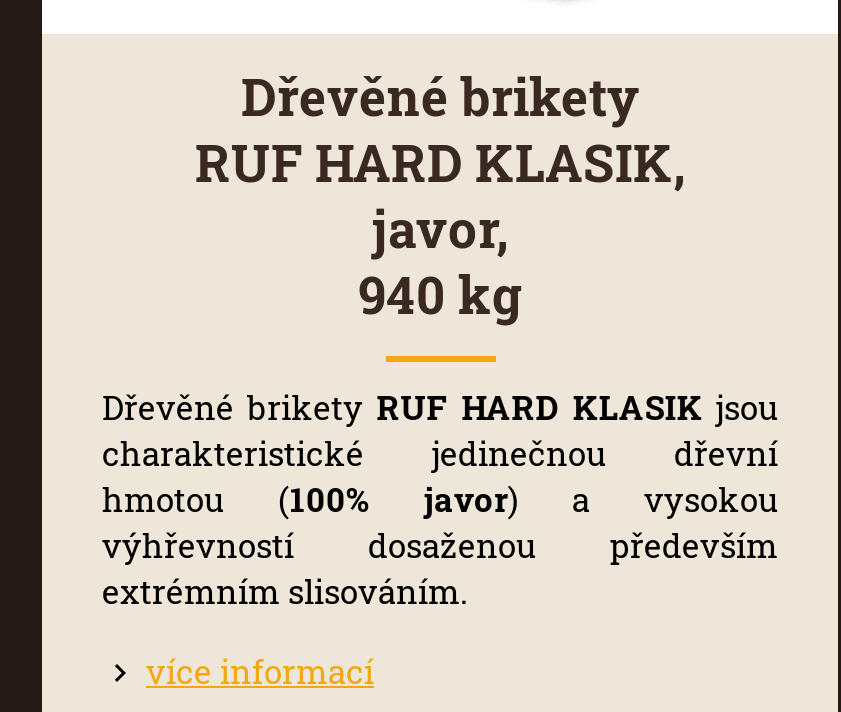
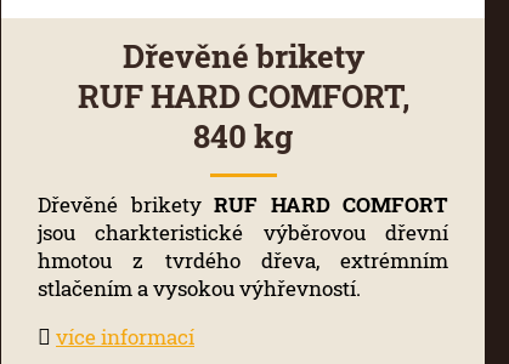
[195,128,685,328] RUF HARD KLASIK, | javor, | 940 kg -> [77,75,409,156] RUF HARD COMFORT, | 840 kg
[102,386,778,614] Dřevěné brikety RUF HARD KLASIK jsou | charakteristické jedinečnou dřevní | hmotou (100% javor) a vysokou | výhřevností dosaženou především | extrémním slisováním. -> [38,191,448,302] Dřevěné brikety RUF HARD COMFORT | jsou charkteristické výběrovou dřevní | hmotou z tvrdého dřeva, extrémním | stlačením a vysokou výhřevností.

